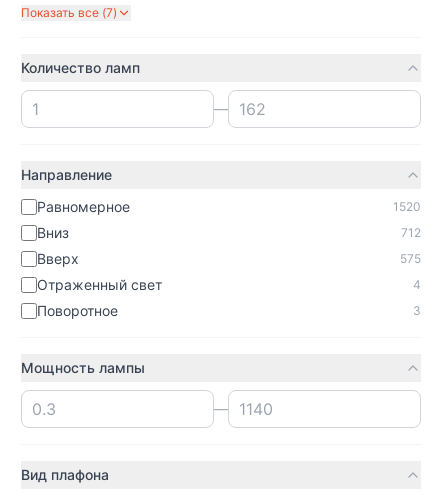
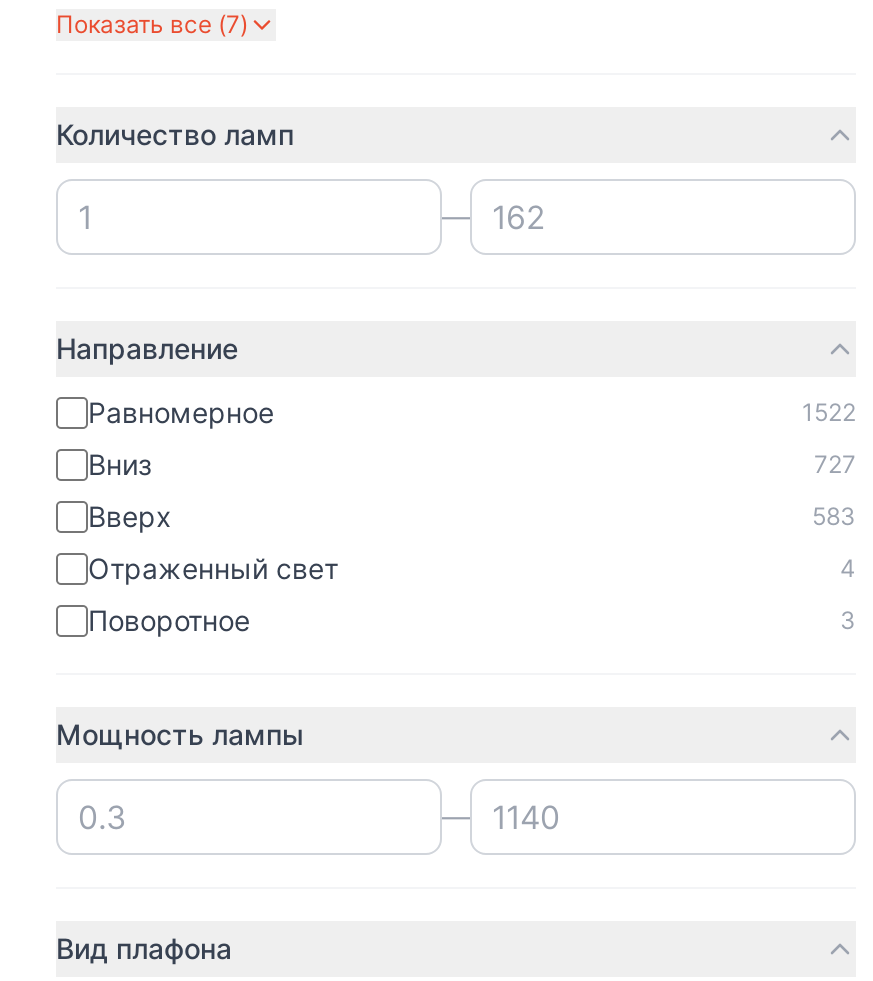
[393,199,421,214] 1520 -> [802,397,856,427] 1522
[401,225,421,240] 712 -> [814,449,856,479] 727
[400,251,421,266] 575 -> [812,501,856,531] 583

